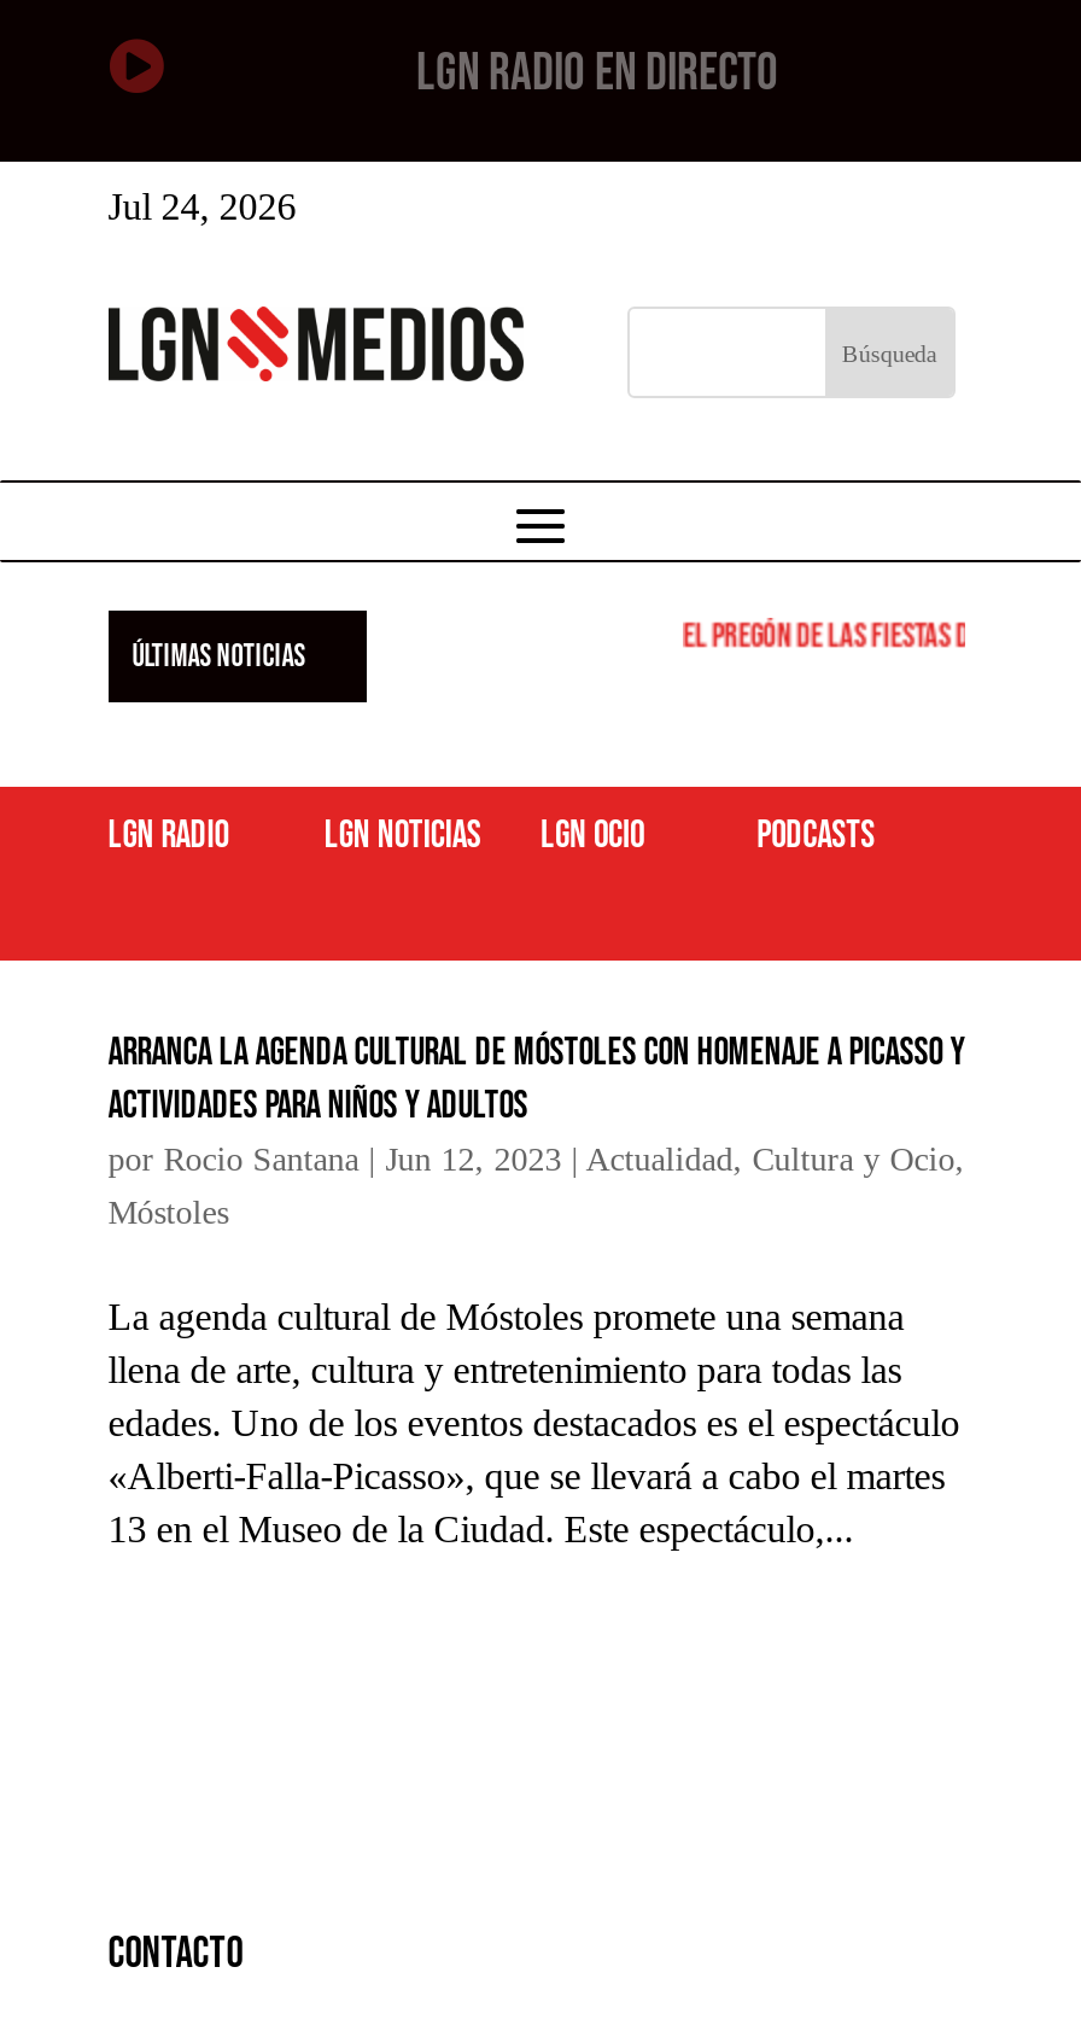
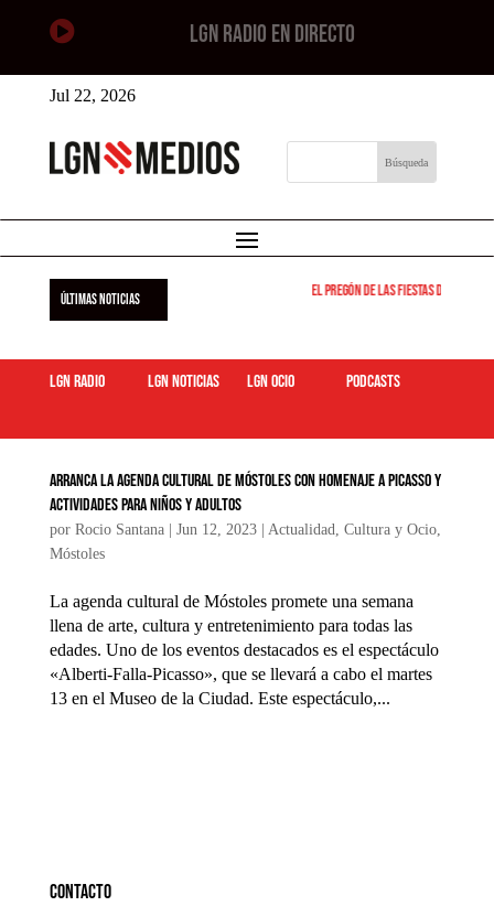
[108,186,296,227] Jul 24, 2026 -> [49,86,135,105] Jul 22, 2026

